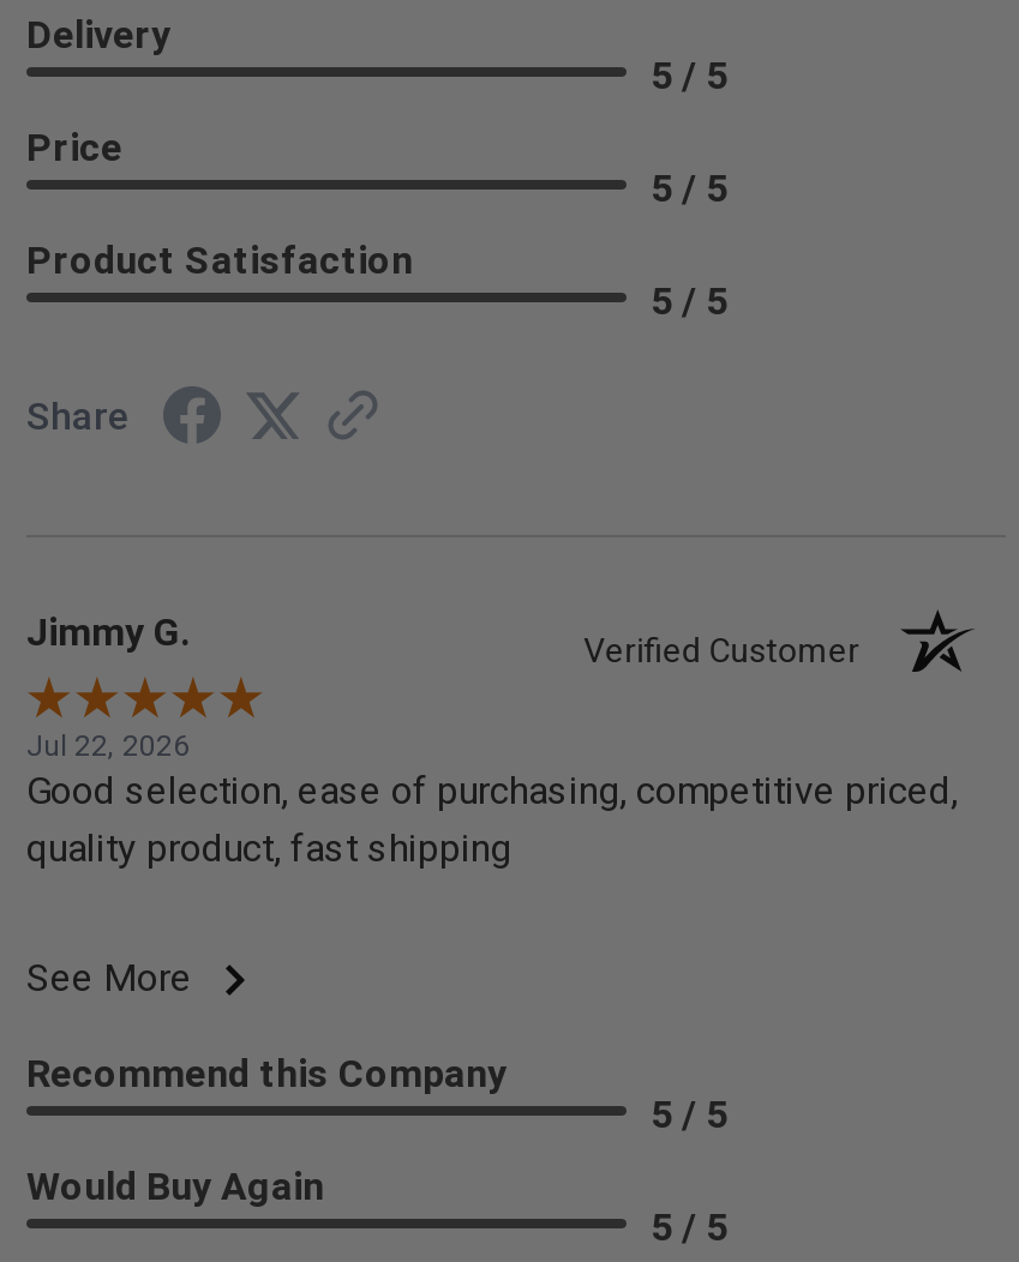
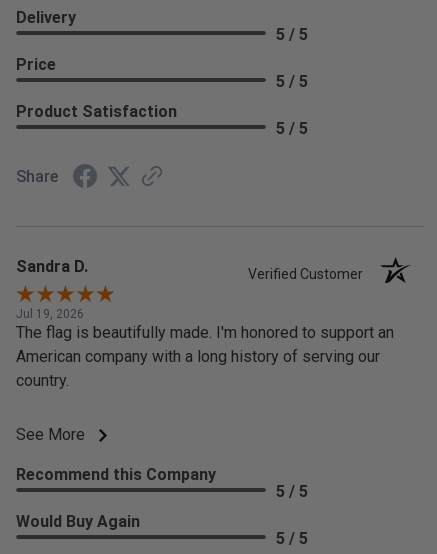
[26,608,190,654] Jimmy G. -> [16,257,88,276] Sandra D.
[26,728,958,870] Jul 22, 2026 | Good selection, ease of purchasing, competitive priced, | quality product, fast shipping -> [16,307,394,390] Jul 19, 2026 | The flag is beautifully made. I'm honored to support an | American company with a long history of serving our | country.

